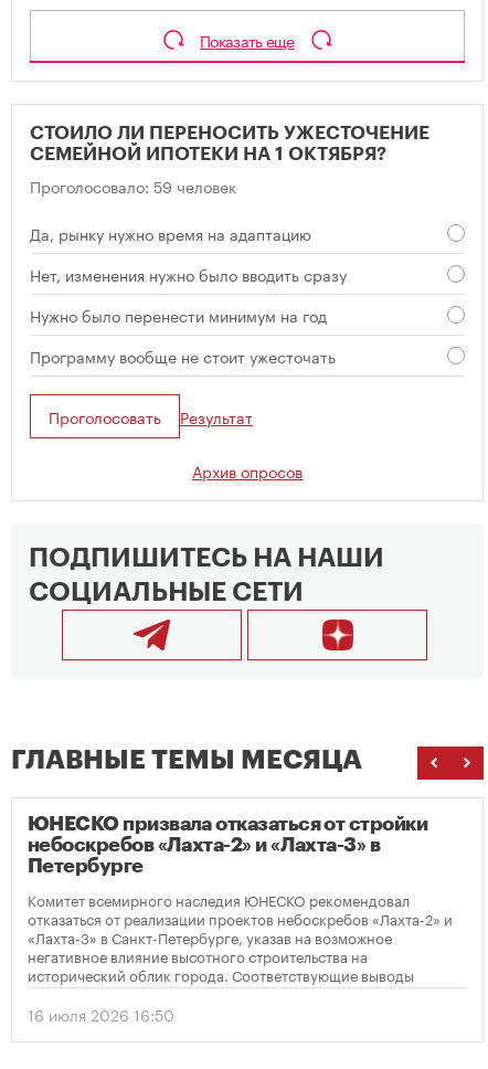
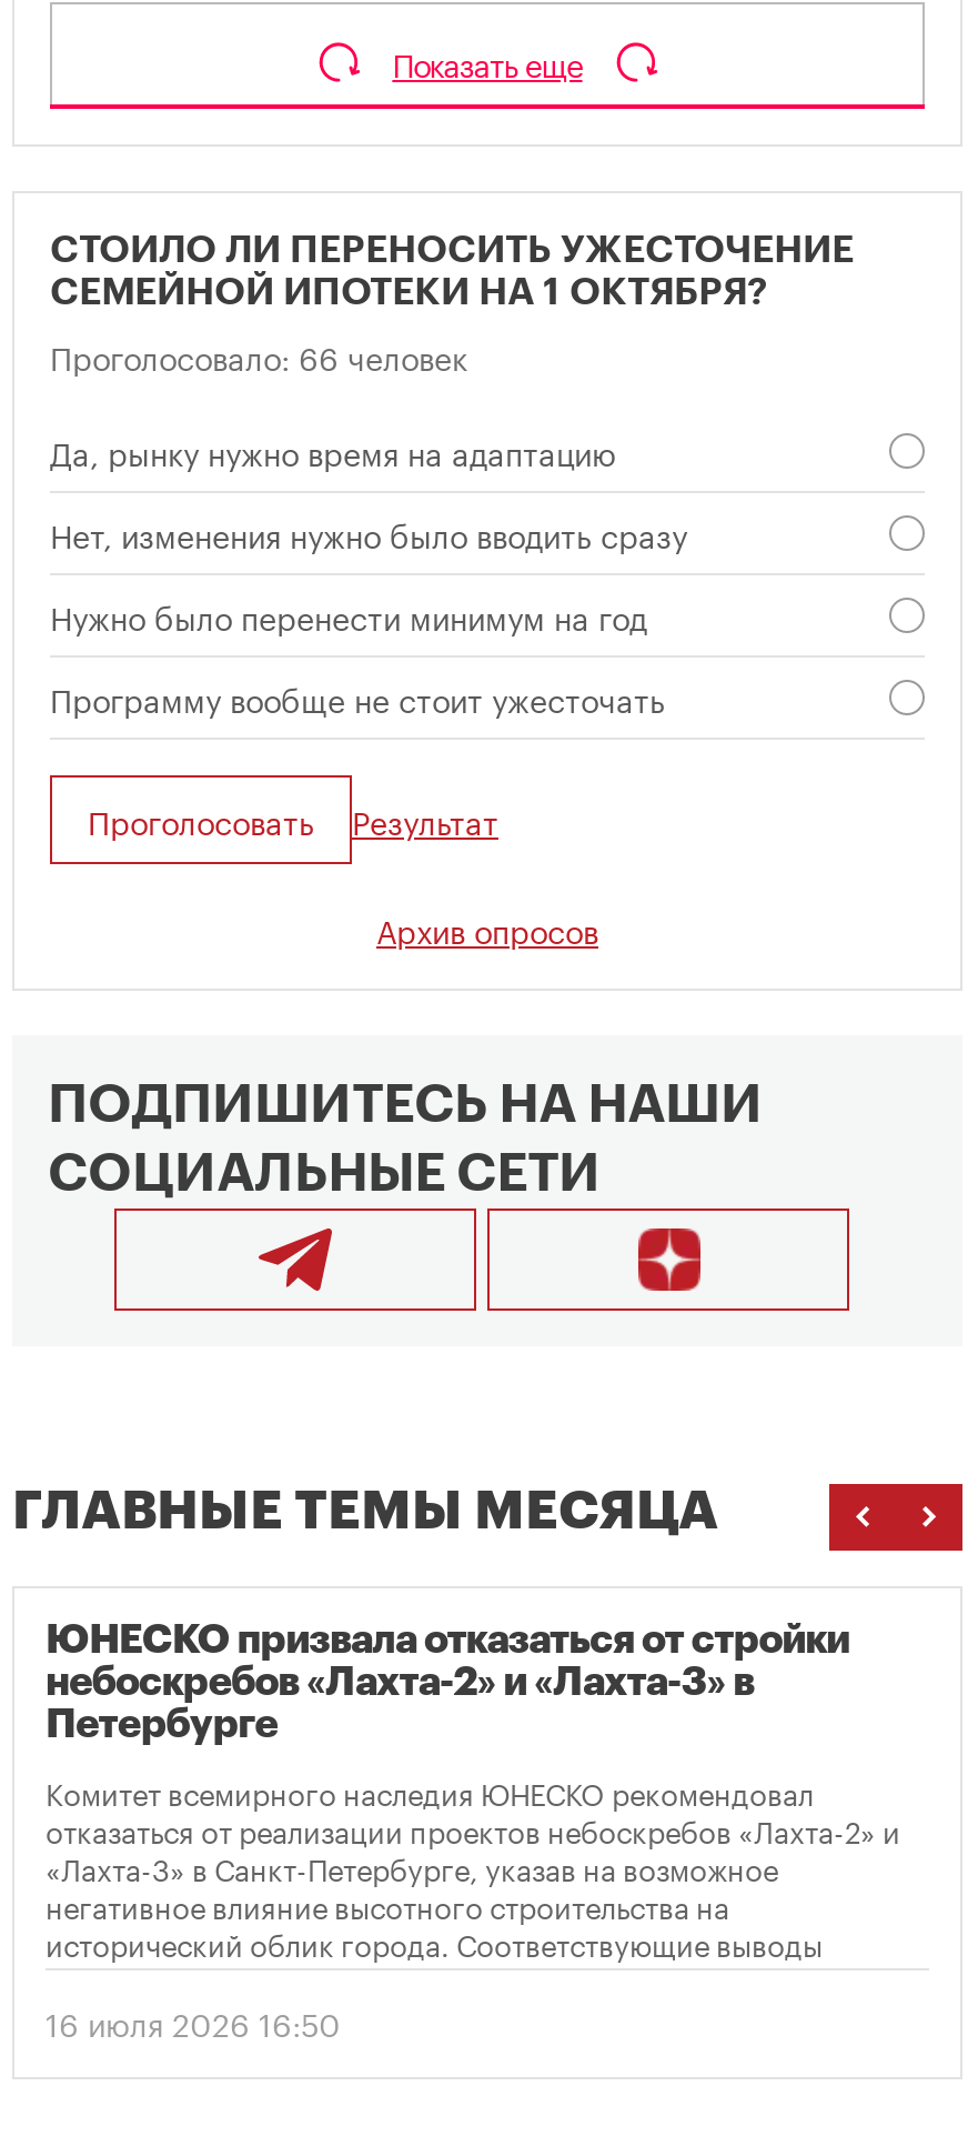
[30,173,236,198] Проголосовало: 59 человек -> [50,331,467,380] Проголосовало: 66 человек

